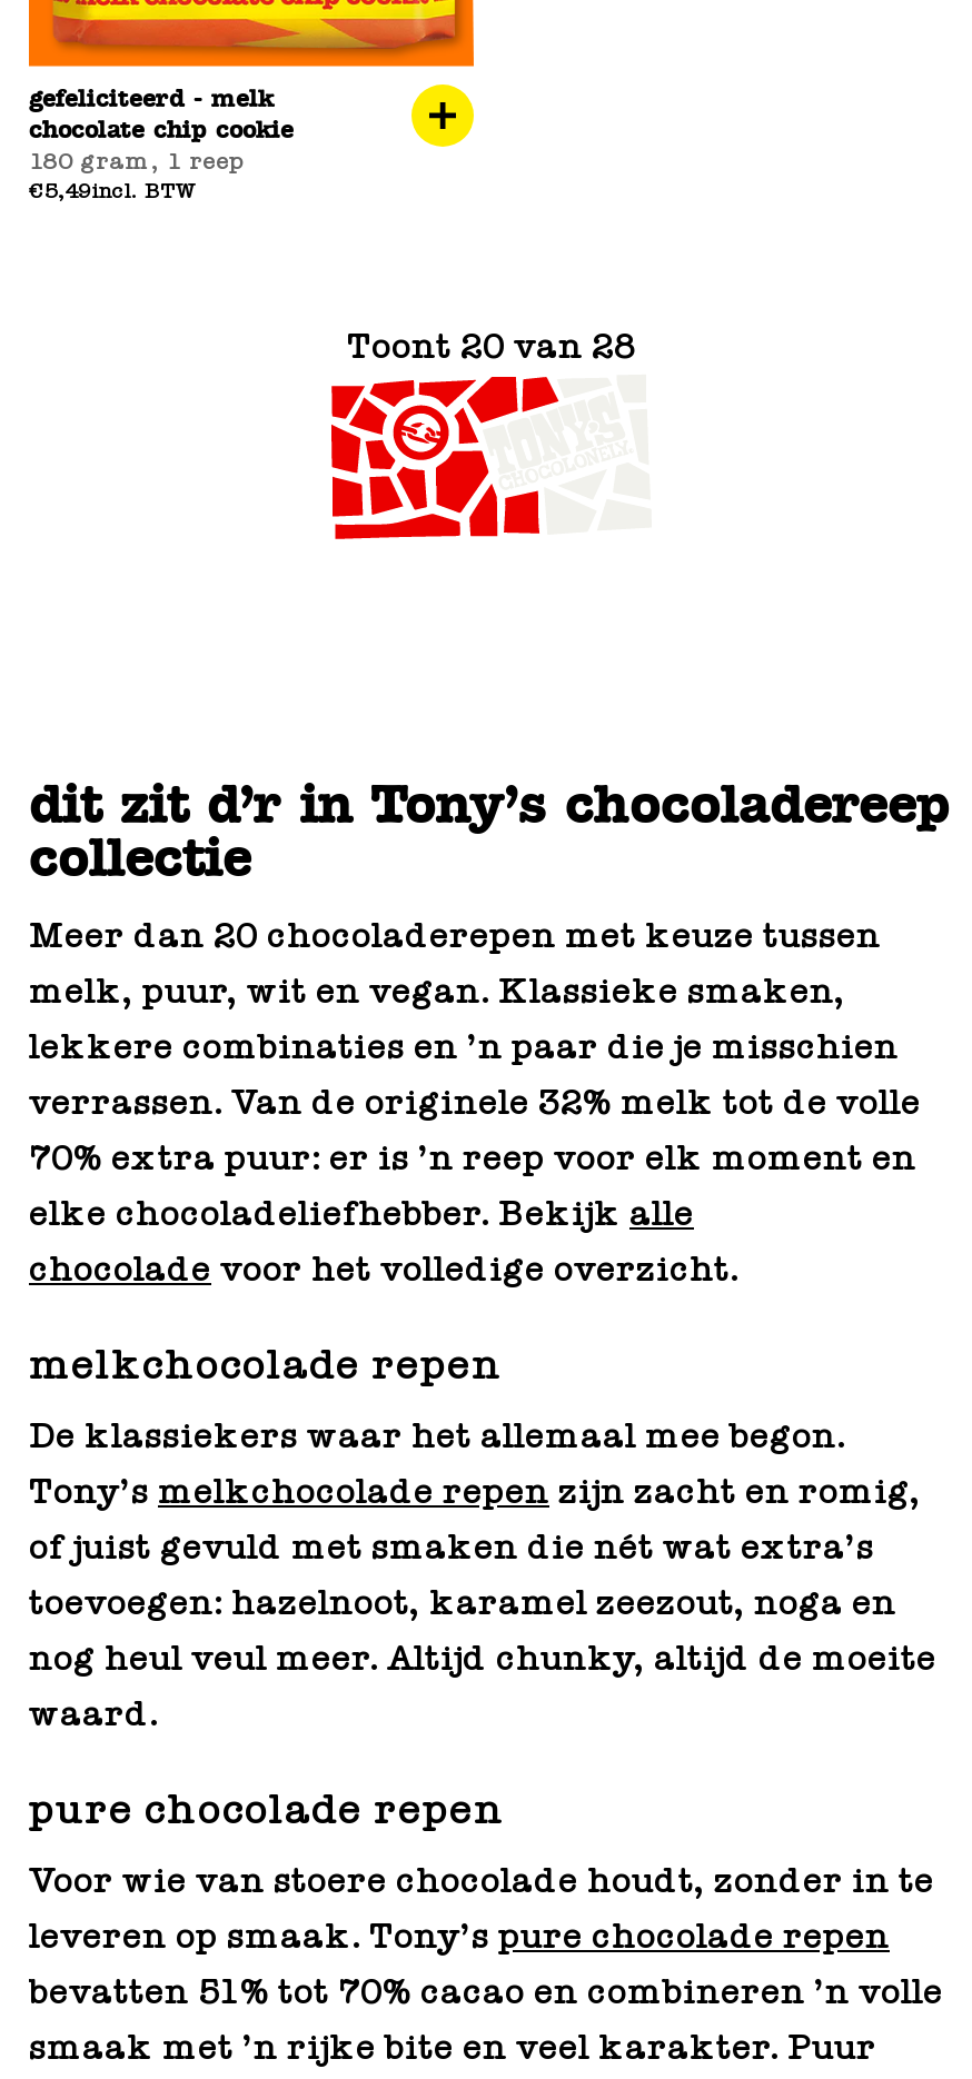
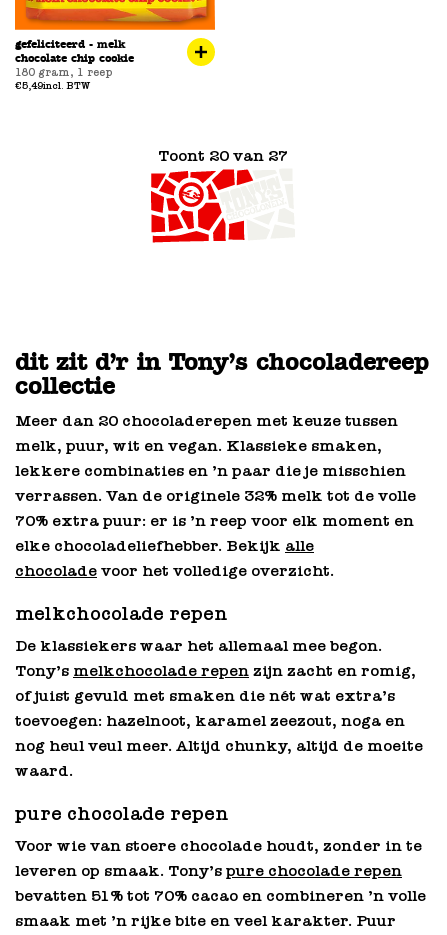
[347,326,636,366] Toont 20 van 28 -> [158,147,288,165] Toont 20 van 27

